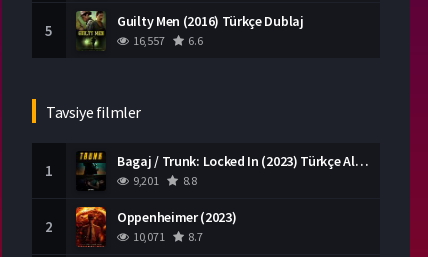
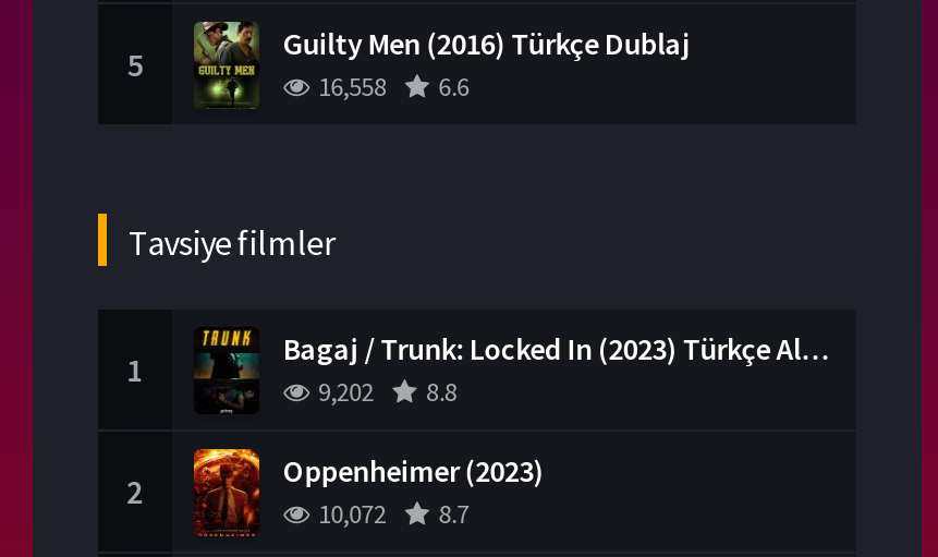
[133,33,202,48] 16,557 6.6 -> [318,70,469,102] 16,558 6.6
[133,173,197,188] 9,201 8.8 -> [318,375,457,408] 9,202 8.8
[133,229,202,244] 10,071 8.7 -> [318,497,469,530] 10,072 8.7

